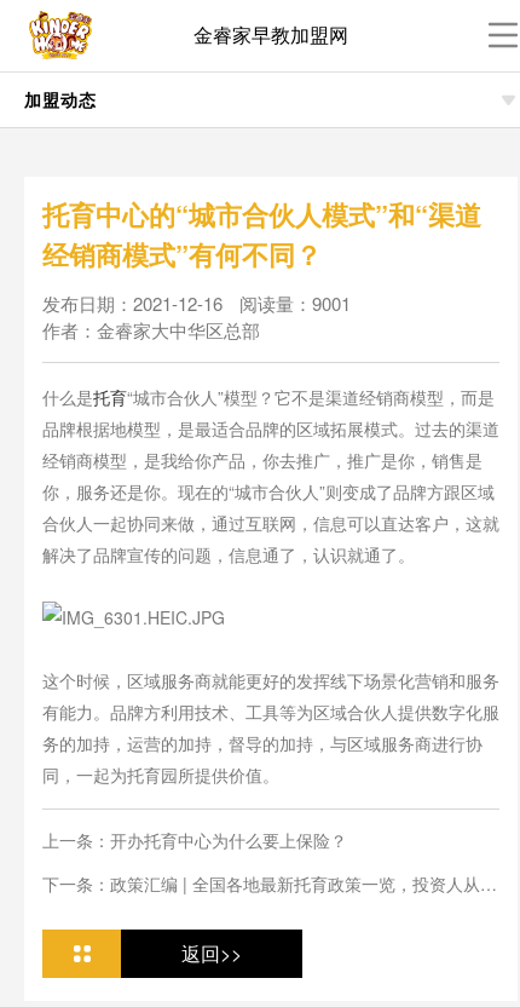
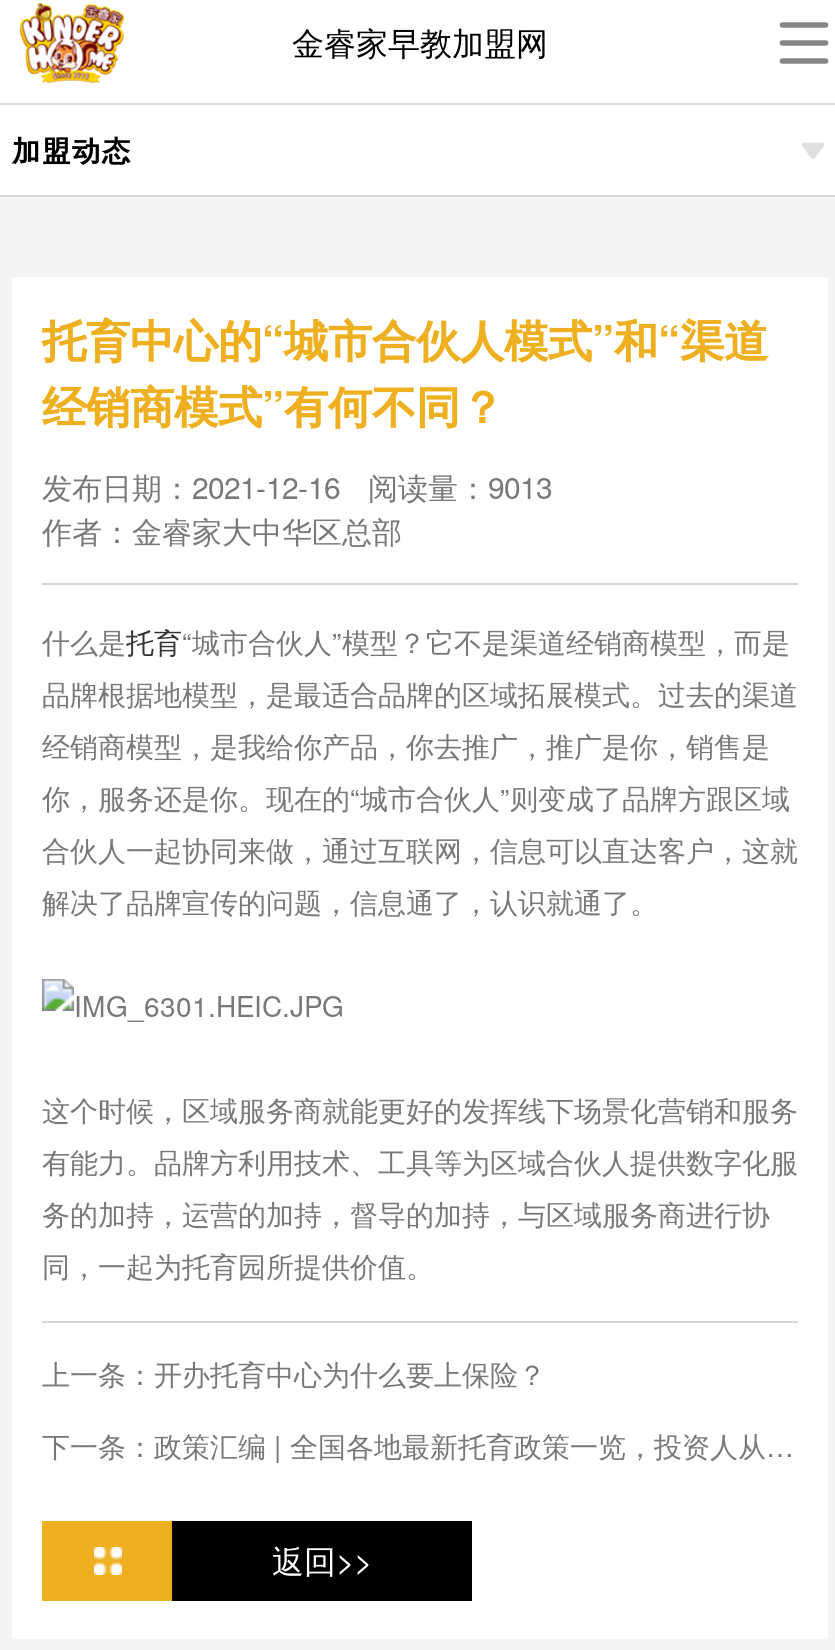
[42,290,351,316] 发布日期：2021-12-16 阅读量：9001 -> [42,465,552,507] 发布日期：2021-12-16 阅读量：9013

